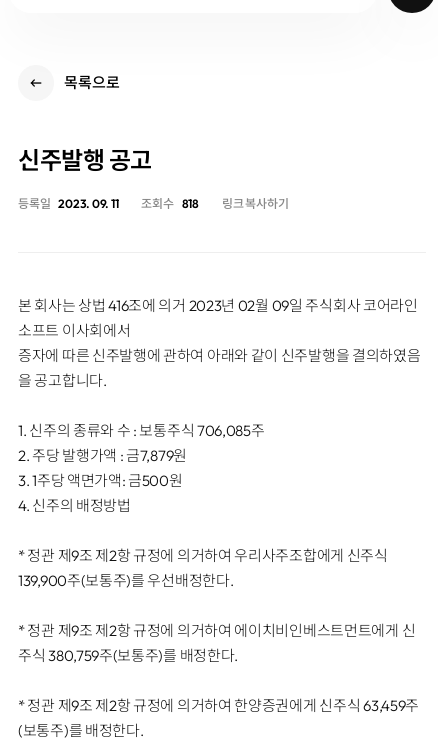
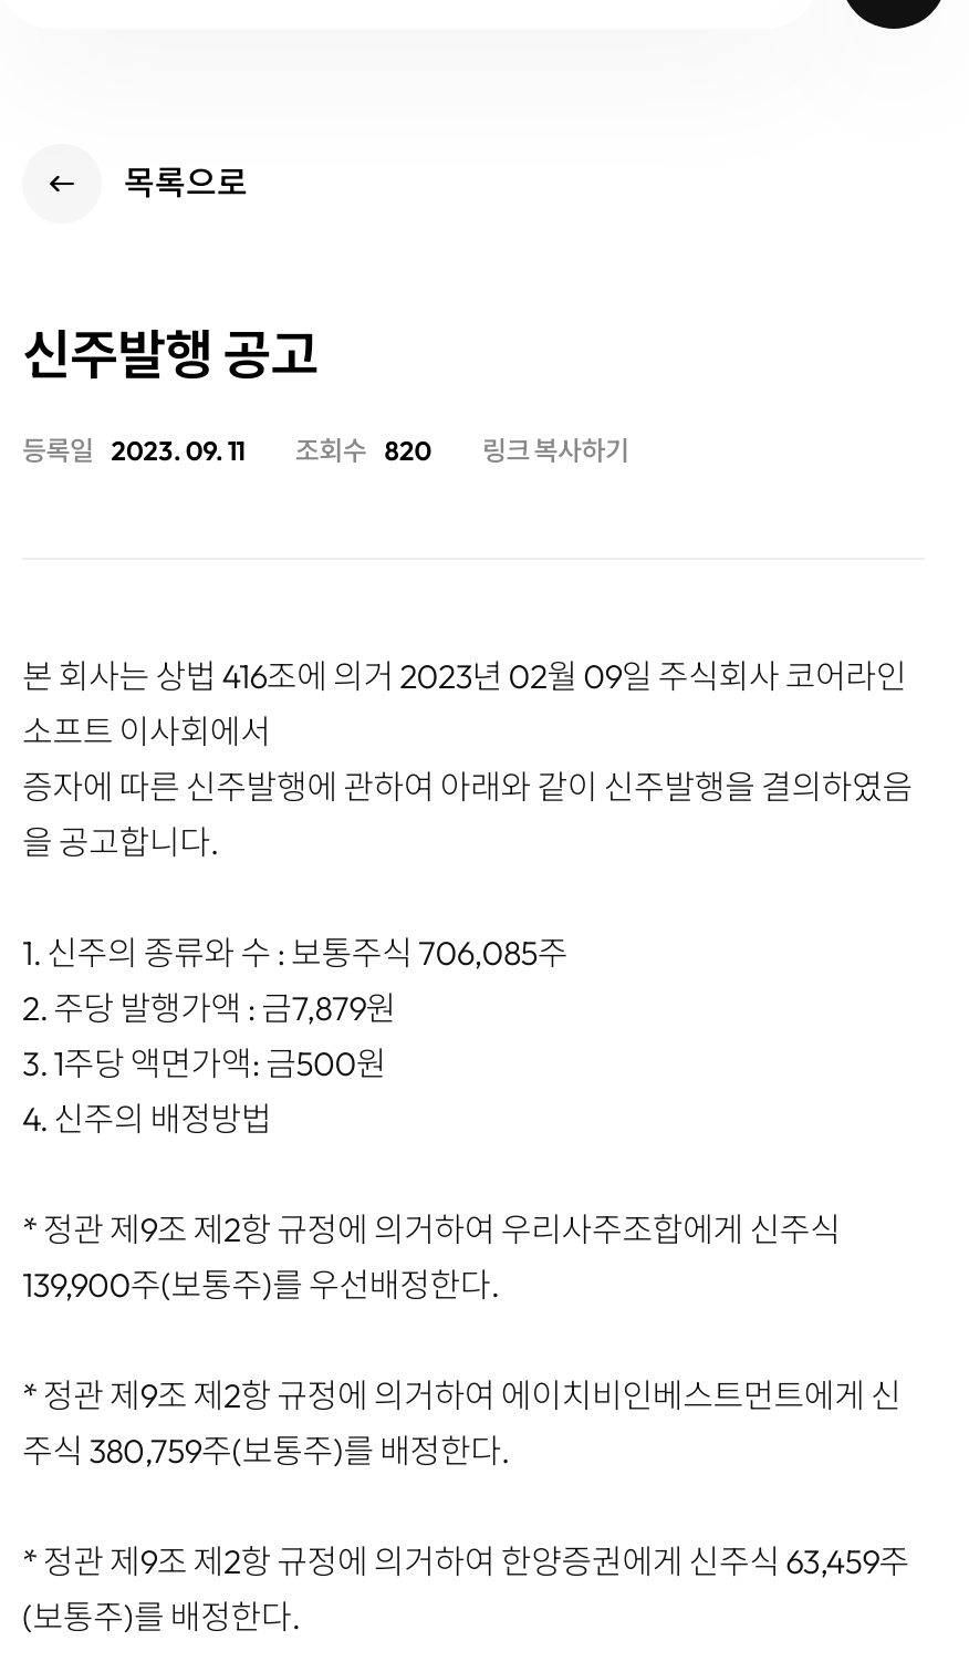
[18,196,288,211] 등록일 2023. 09. 11 조회수 818 링크 복사하기 -> [22,434,629,467] 등록일 2023. 09. 11 조회수 820 링크 복사하기

